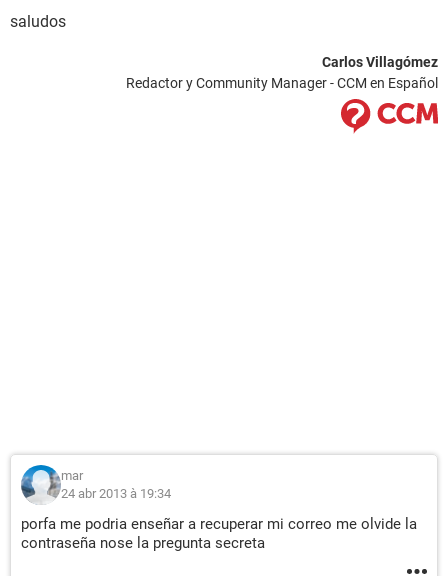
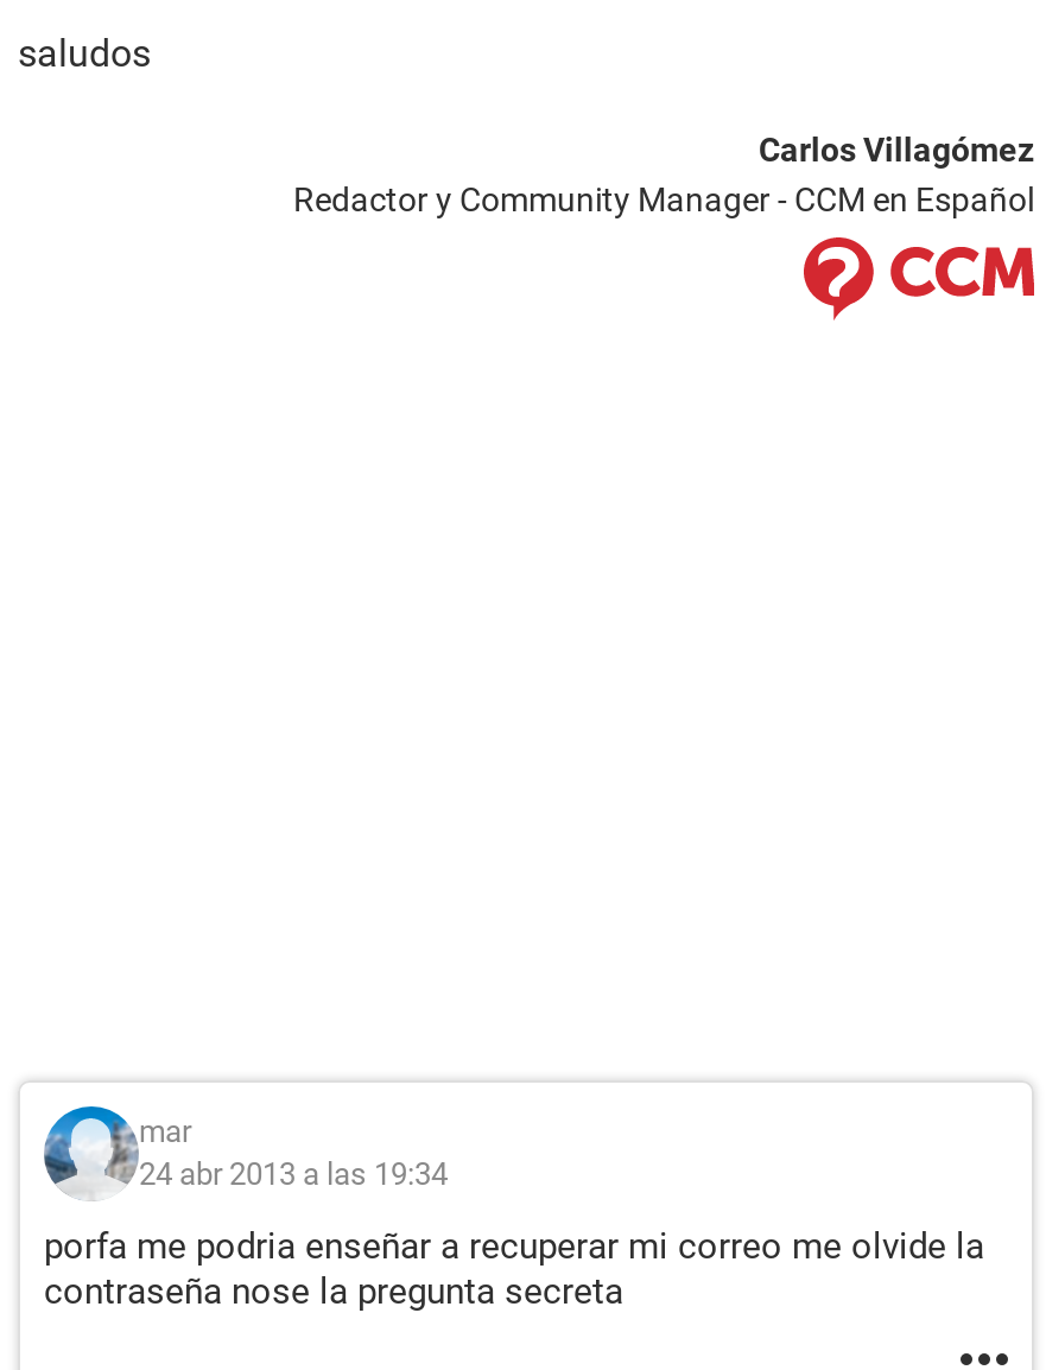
[61,486,171,501] 24 abr 2013 à 19:34 -> [139,1156,448,1192] 24 abr 2013 a las 19:34

